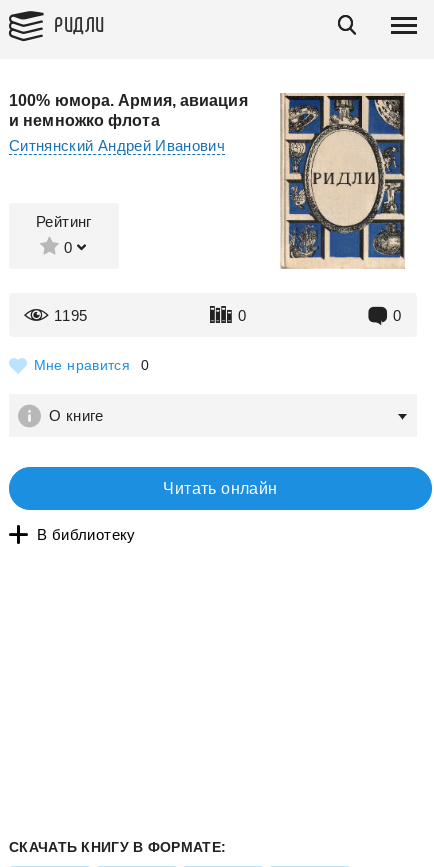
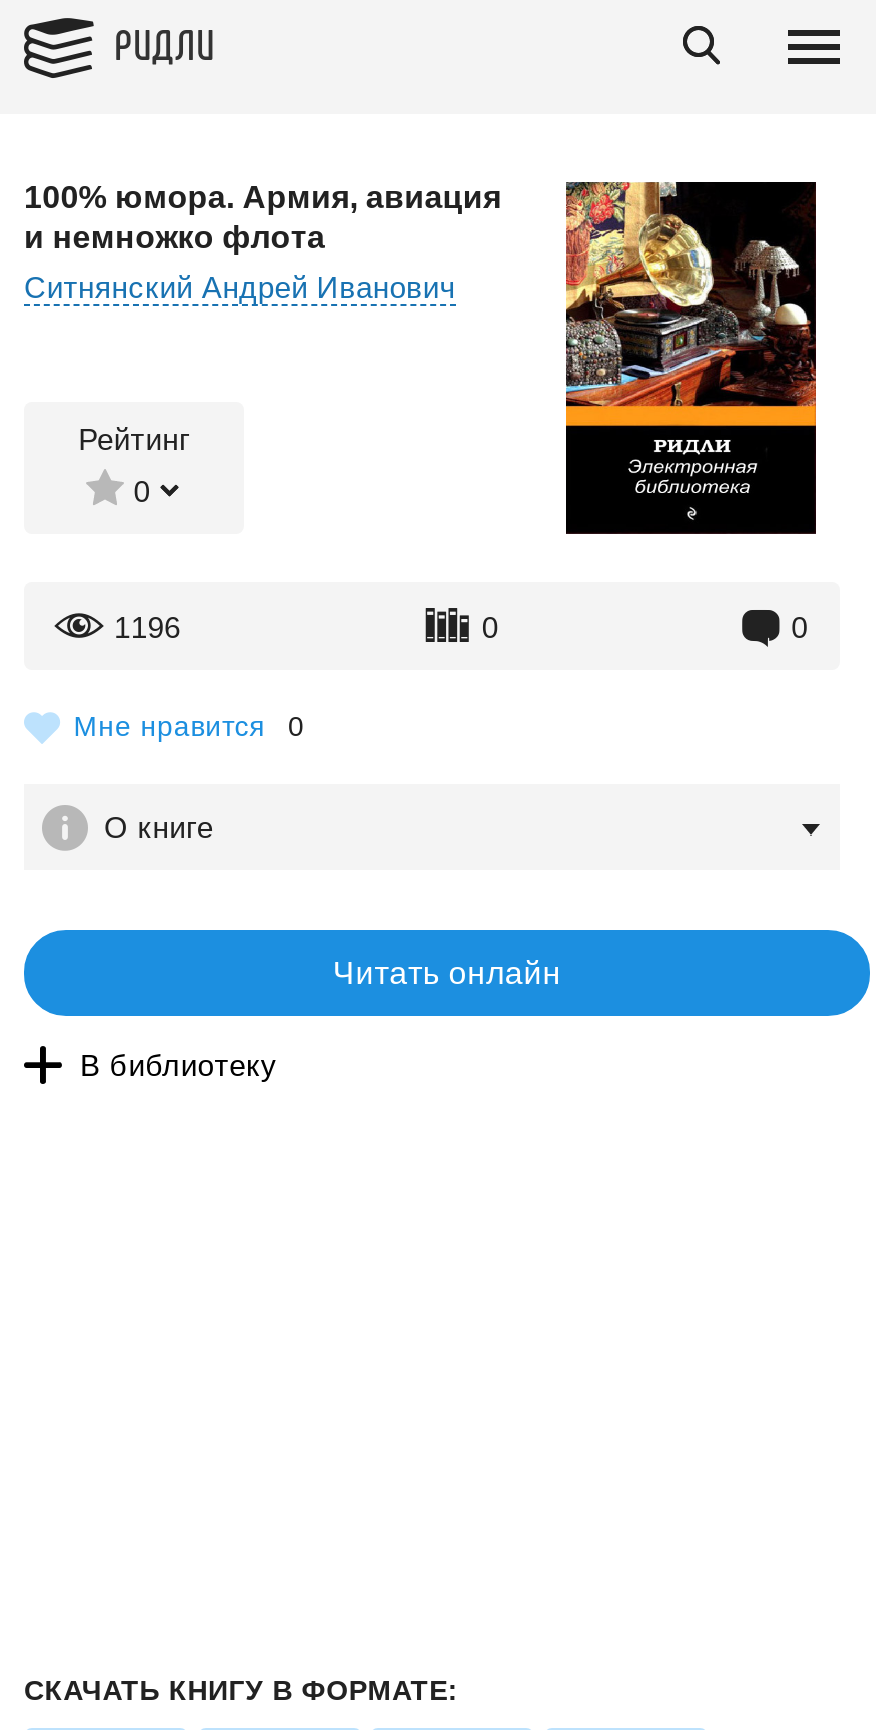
[280,93,405,269] [image] -> [564,180,818,536] [image]
[54,307,87,324] 1195 -> [114,610,181,644] 1196

